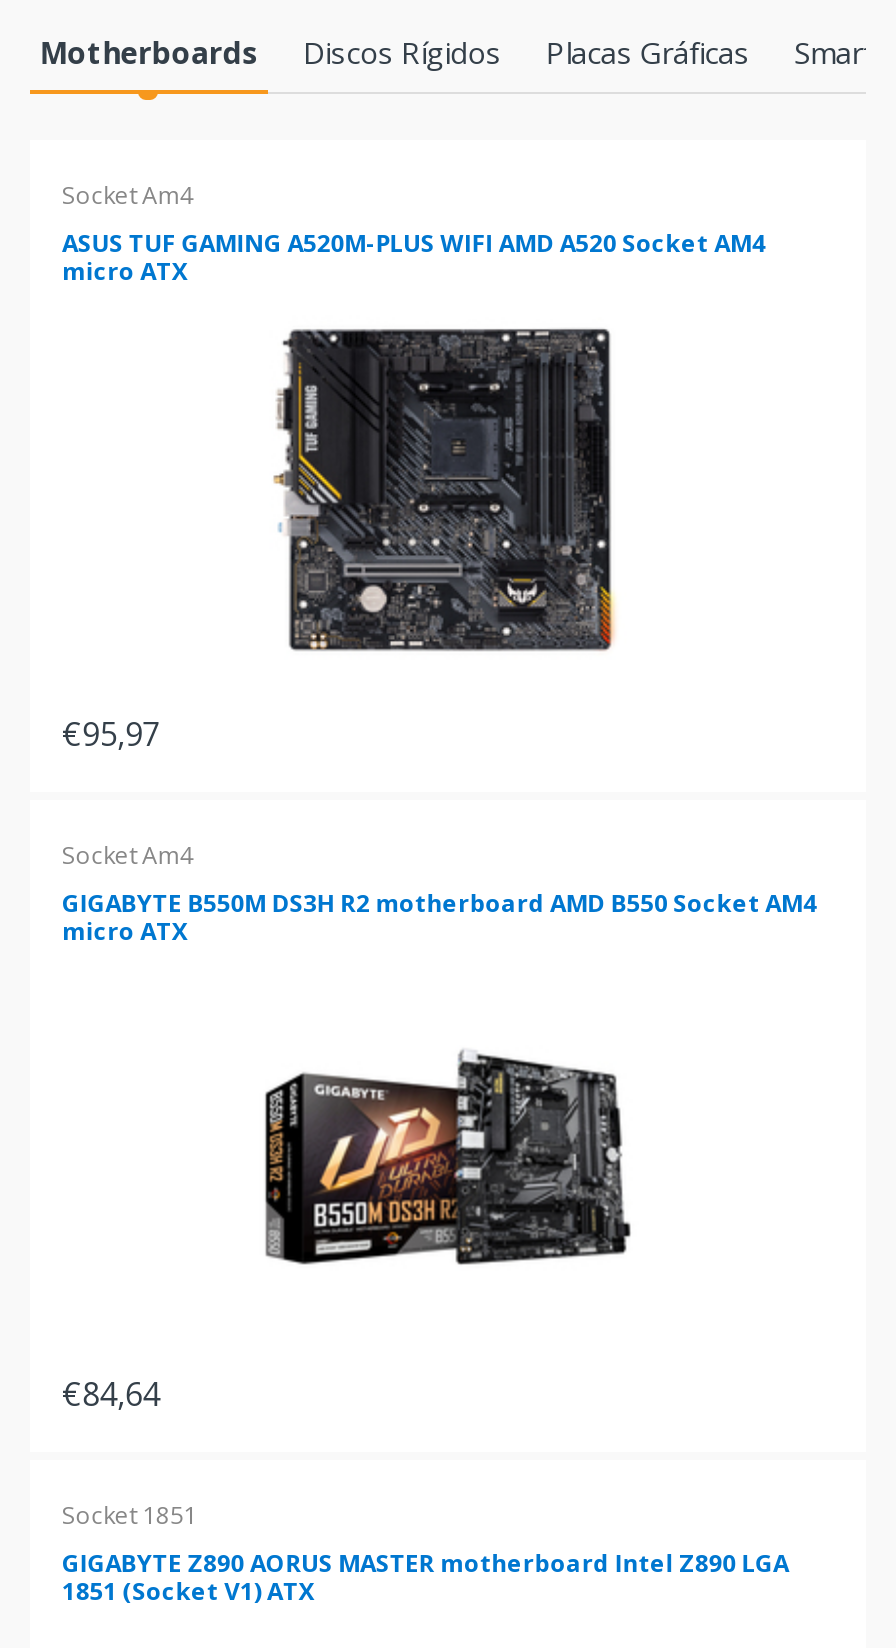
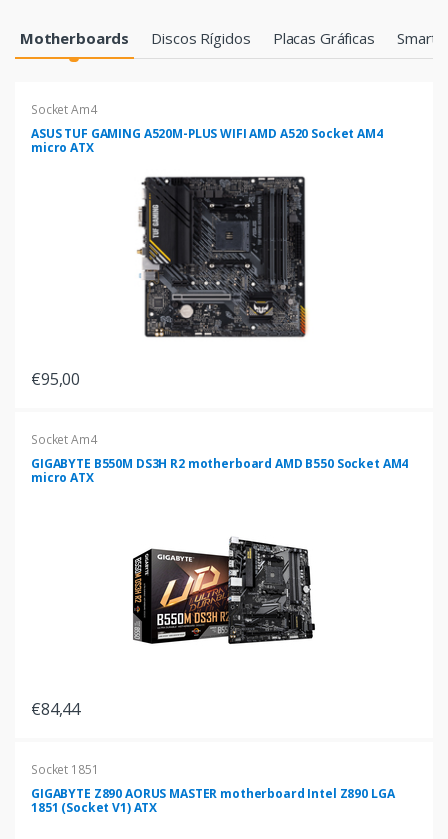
[62,711,160,755] €95,97 -> [31,367,80,389] €95,00
[62,1371,160,1415] €84,64 -> [31,697,80,719] €84,44

